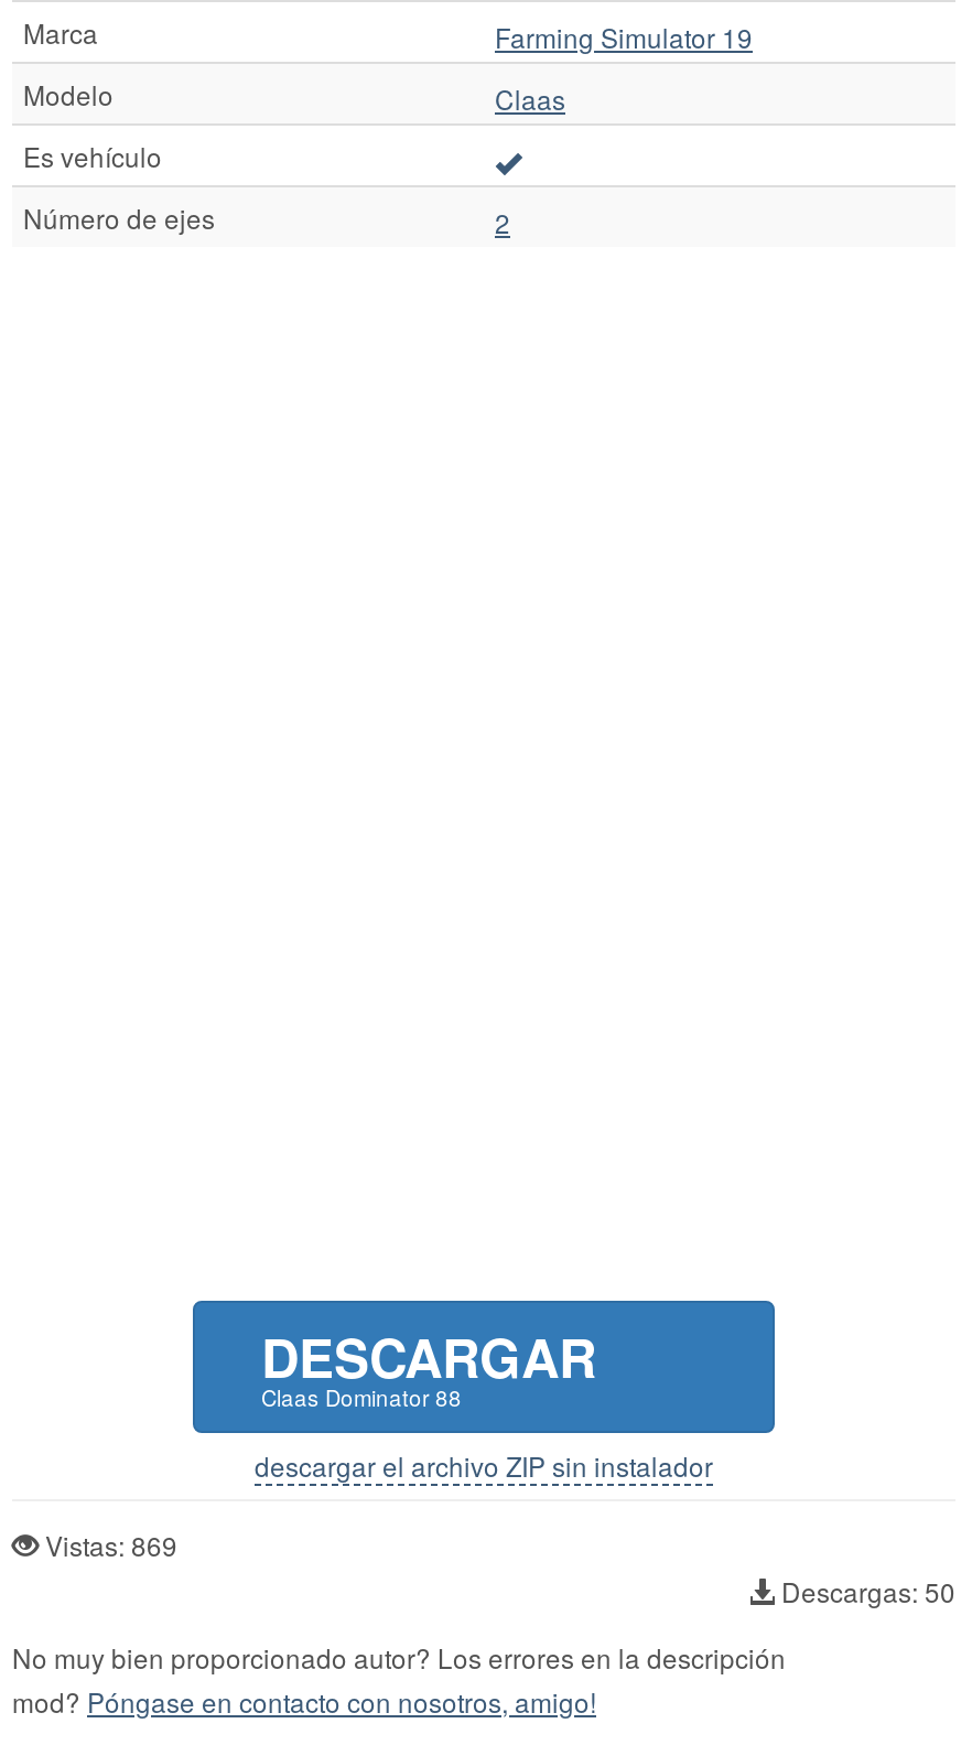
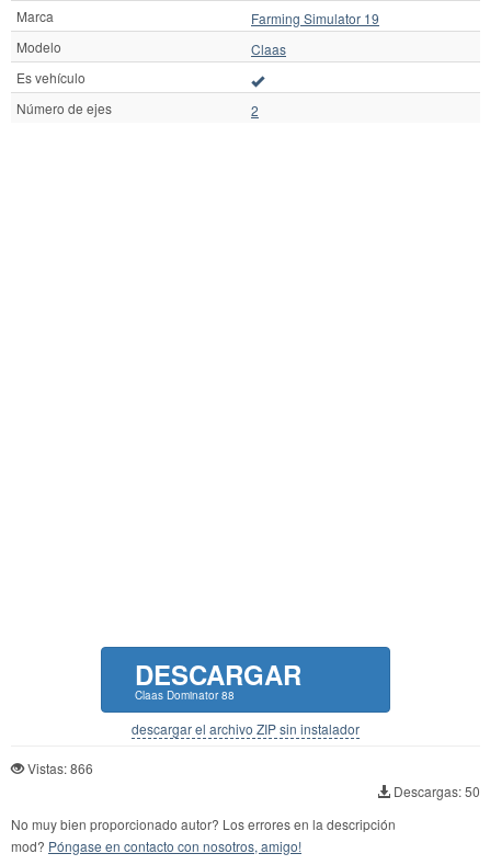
[39,1525,177,1562] Vistas: 869 -> [24,758,93,777] Vistas: 866

